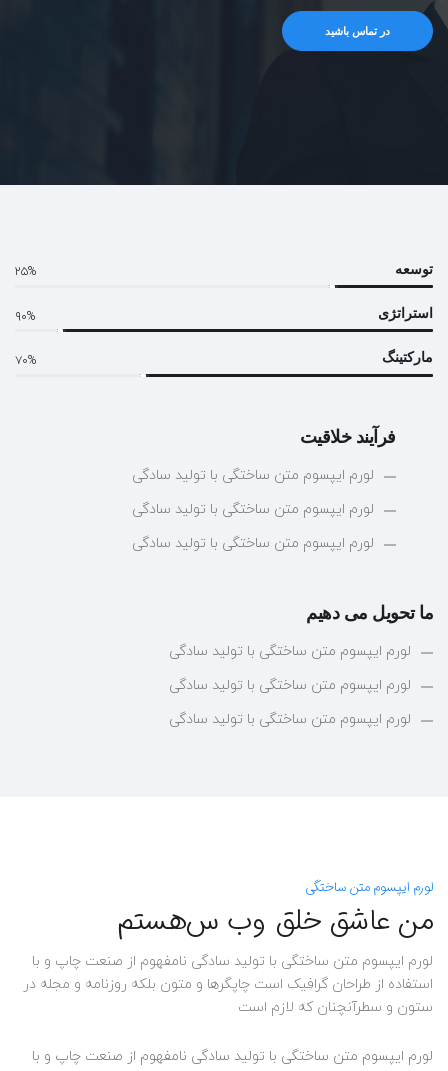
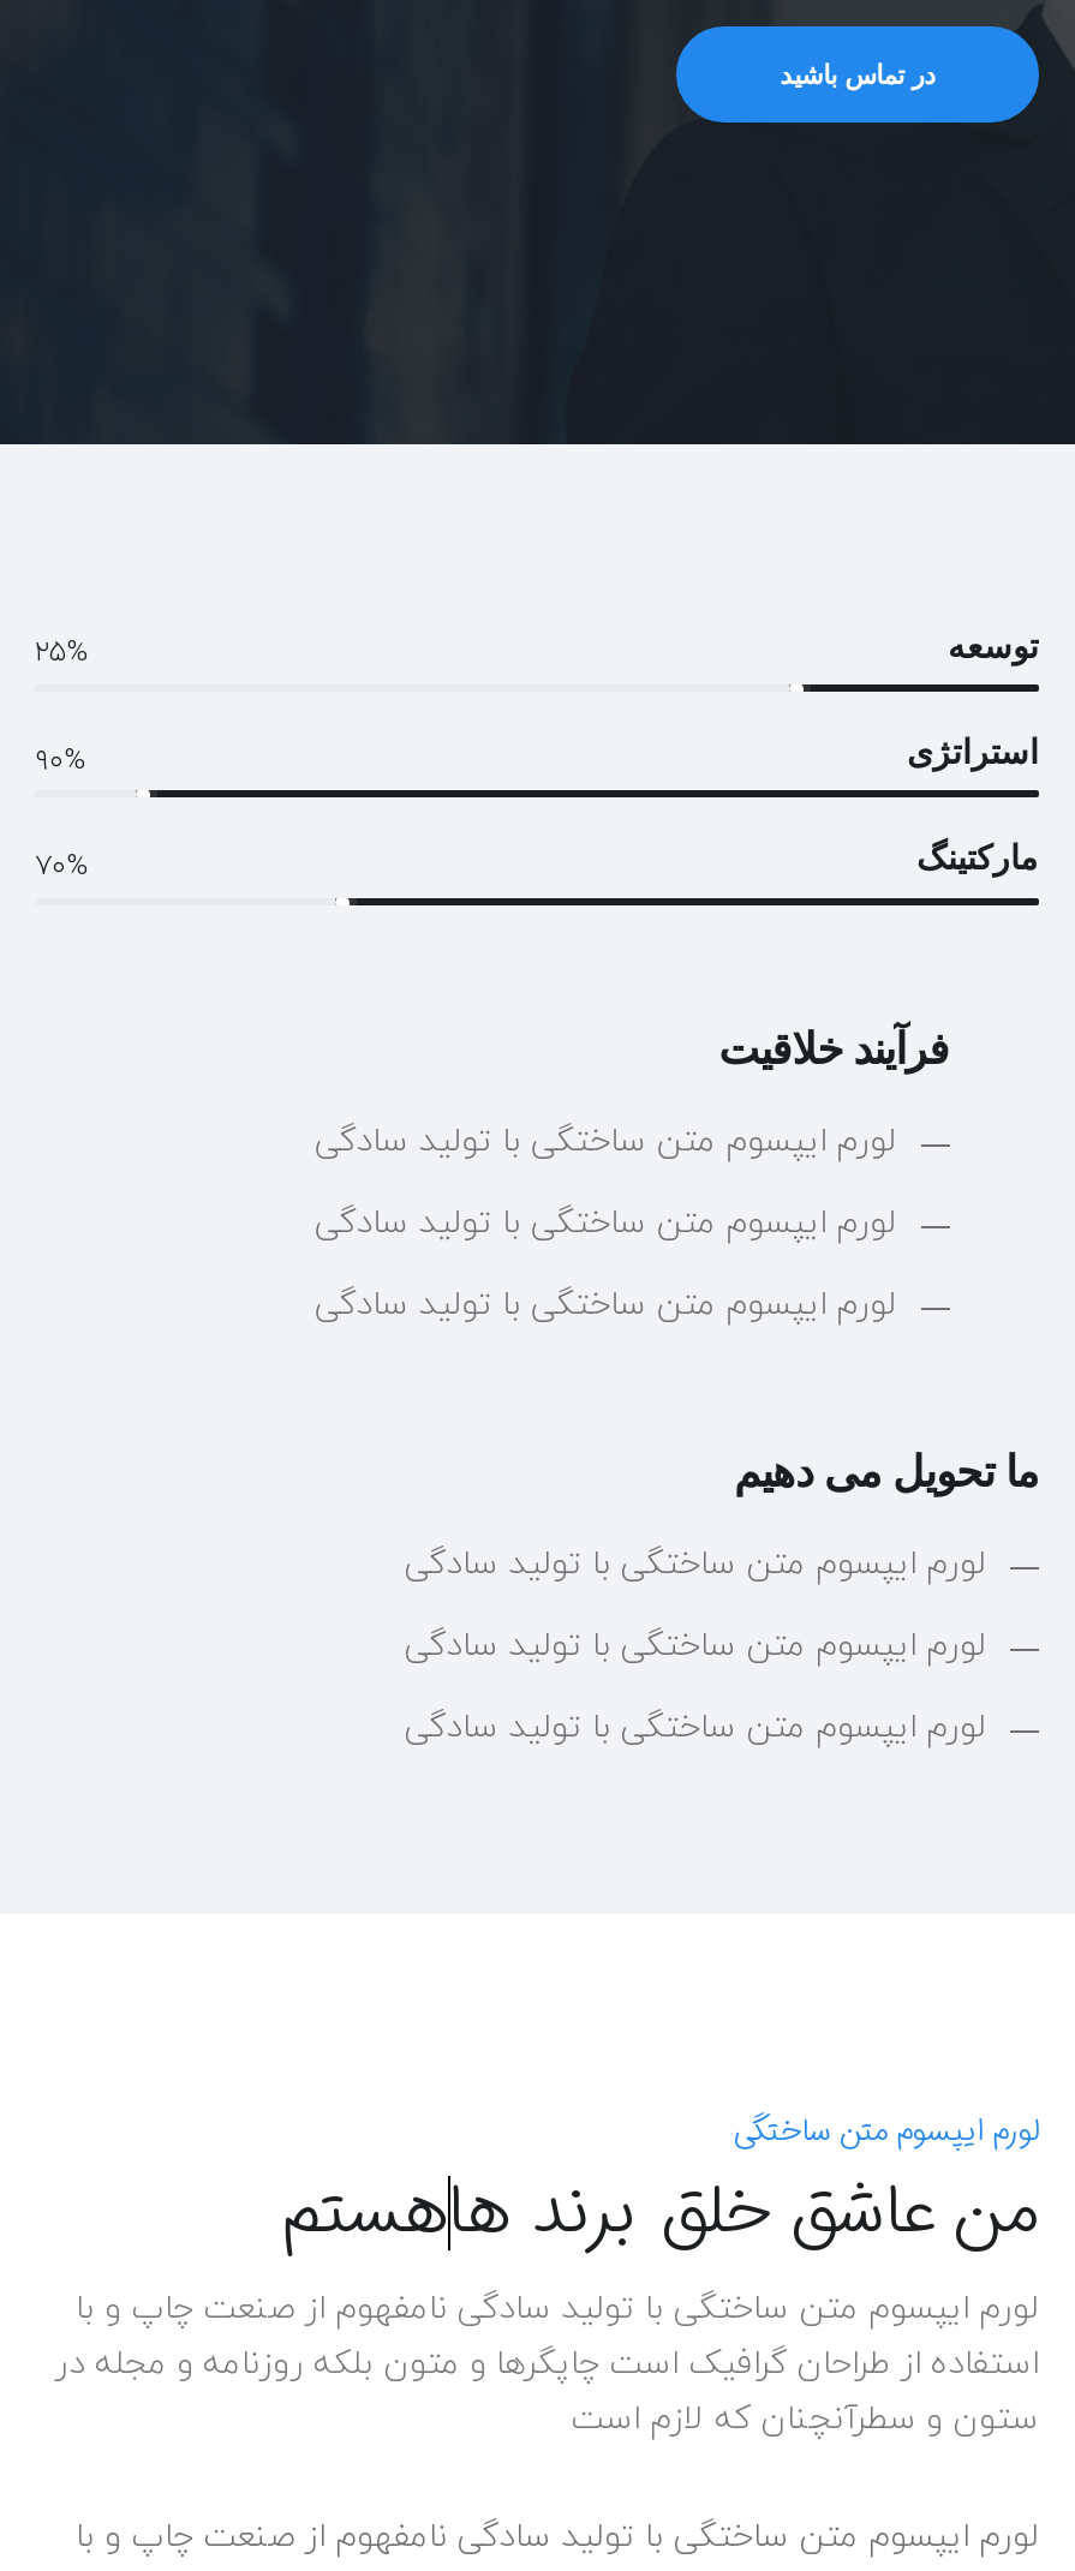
[83,898,433,943] من عاشق خلق و ب سایتهستم -> [283,2158,1039,2266] من عاشق خلق ب رند هاهستم

